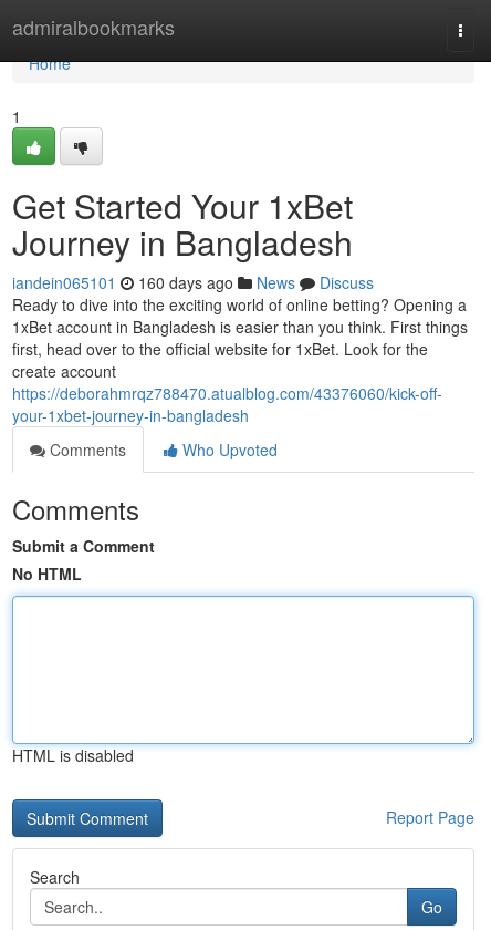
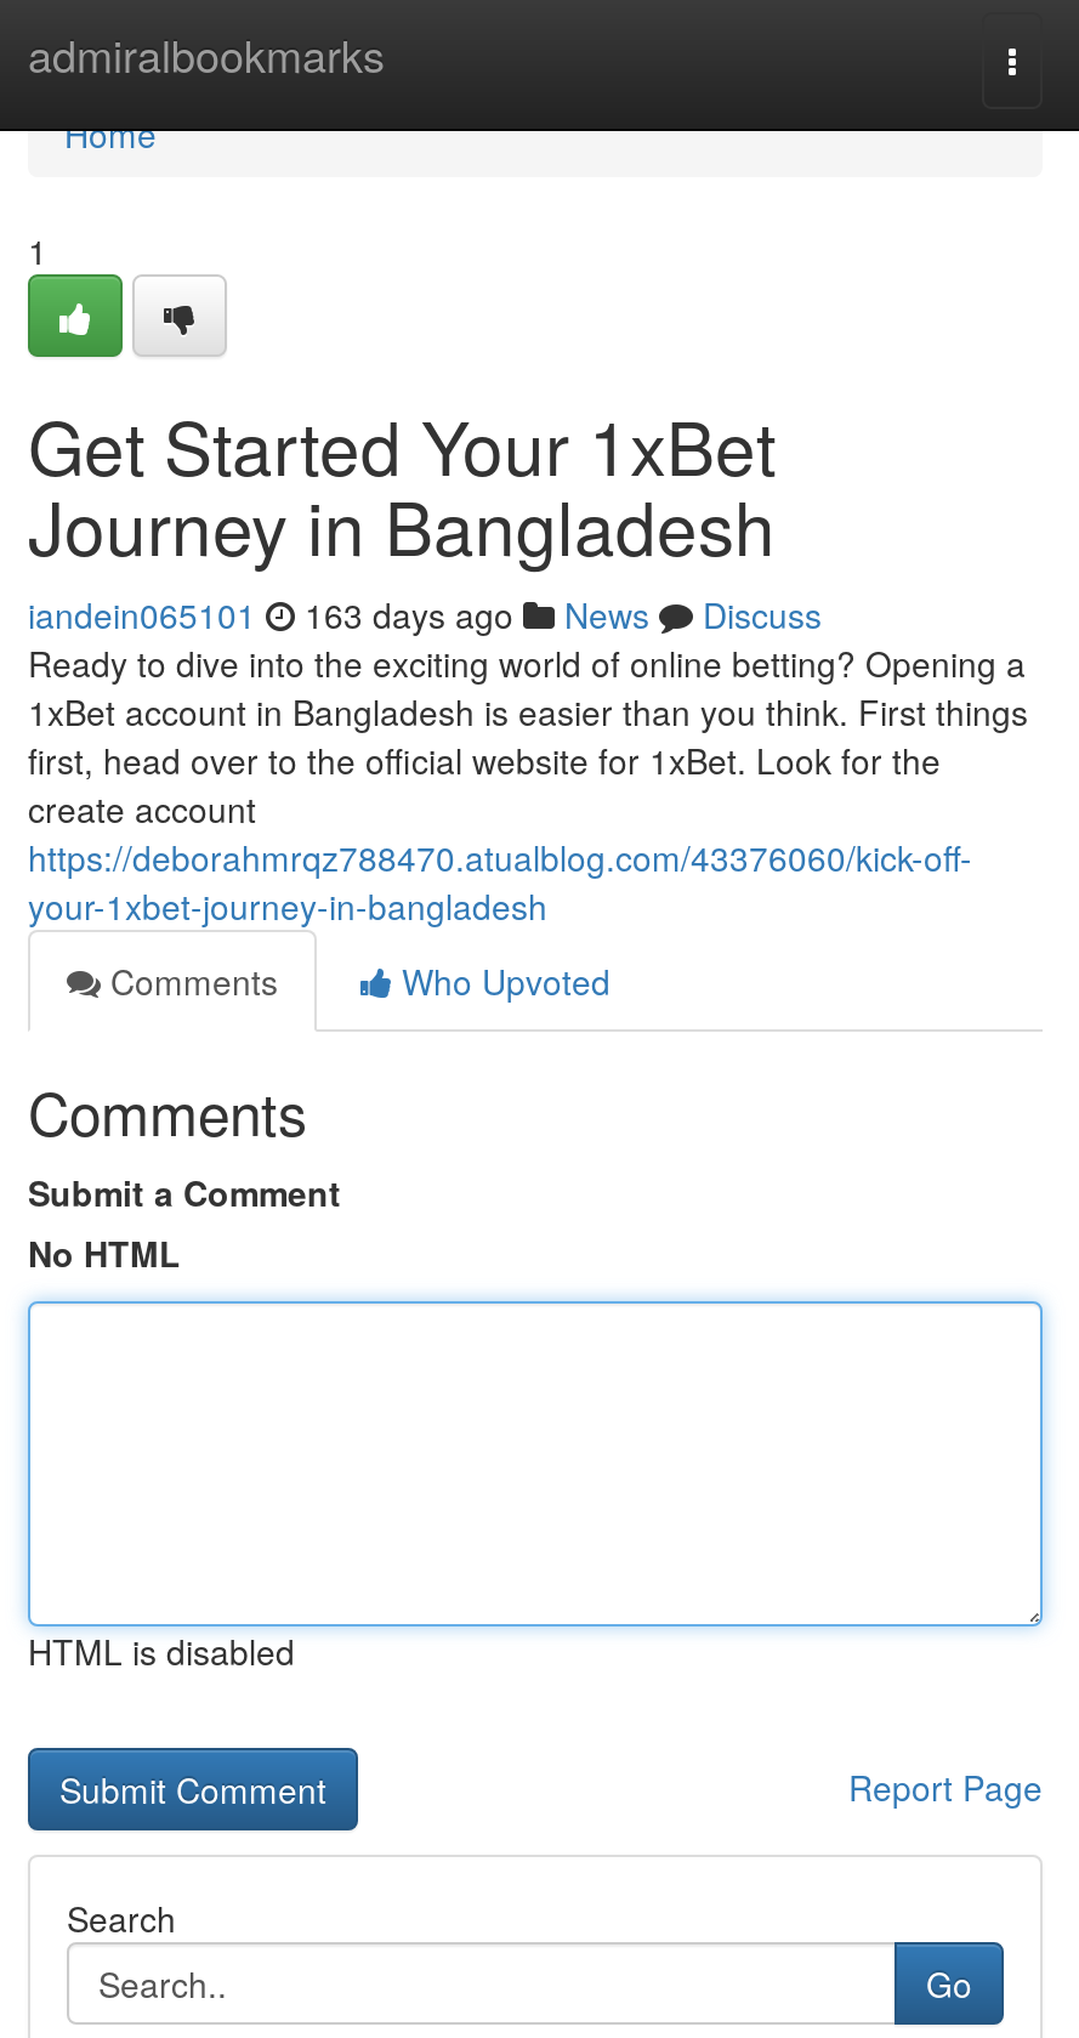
[12,271,374,293] iandein065101 160 days ago News Discuss -> [28,590,822,638] iandein065101 163 days ago News Discuss

